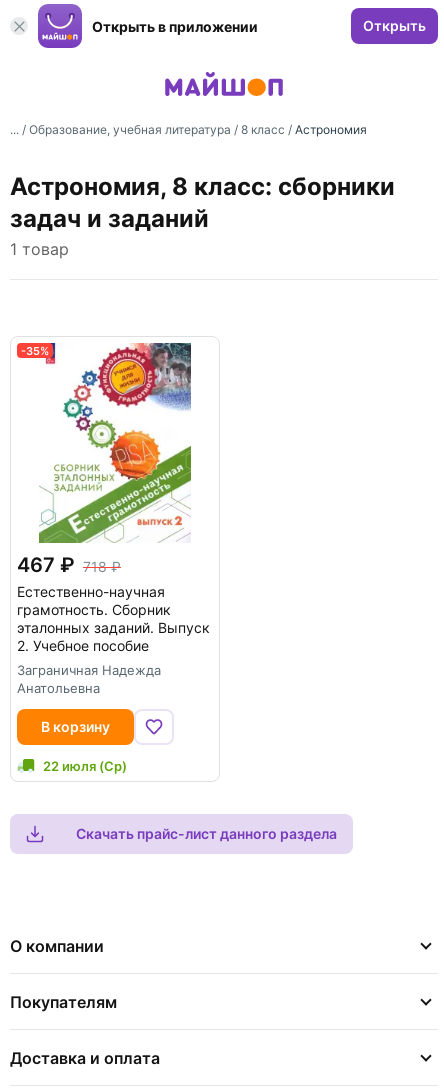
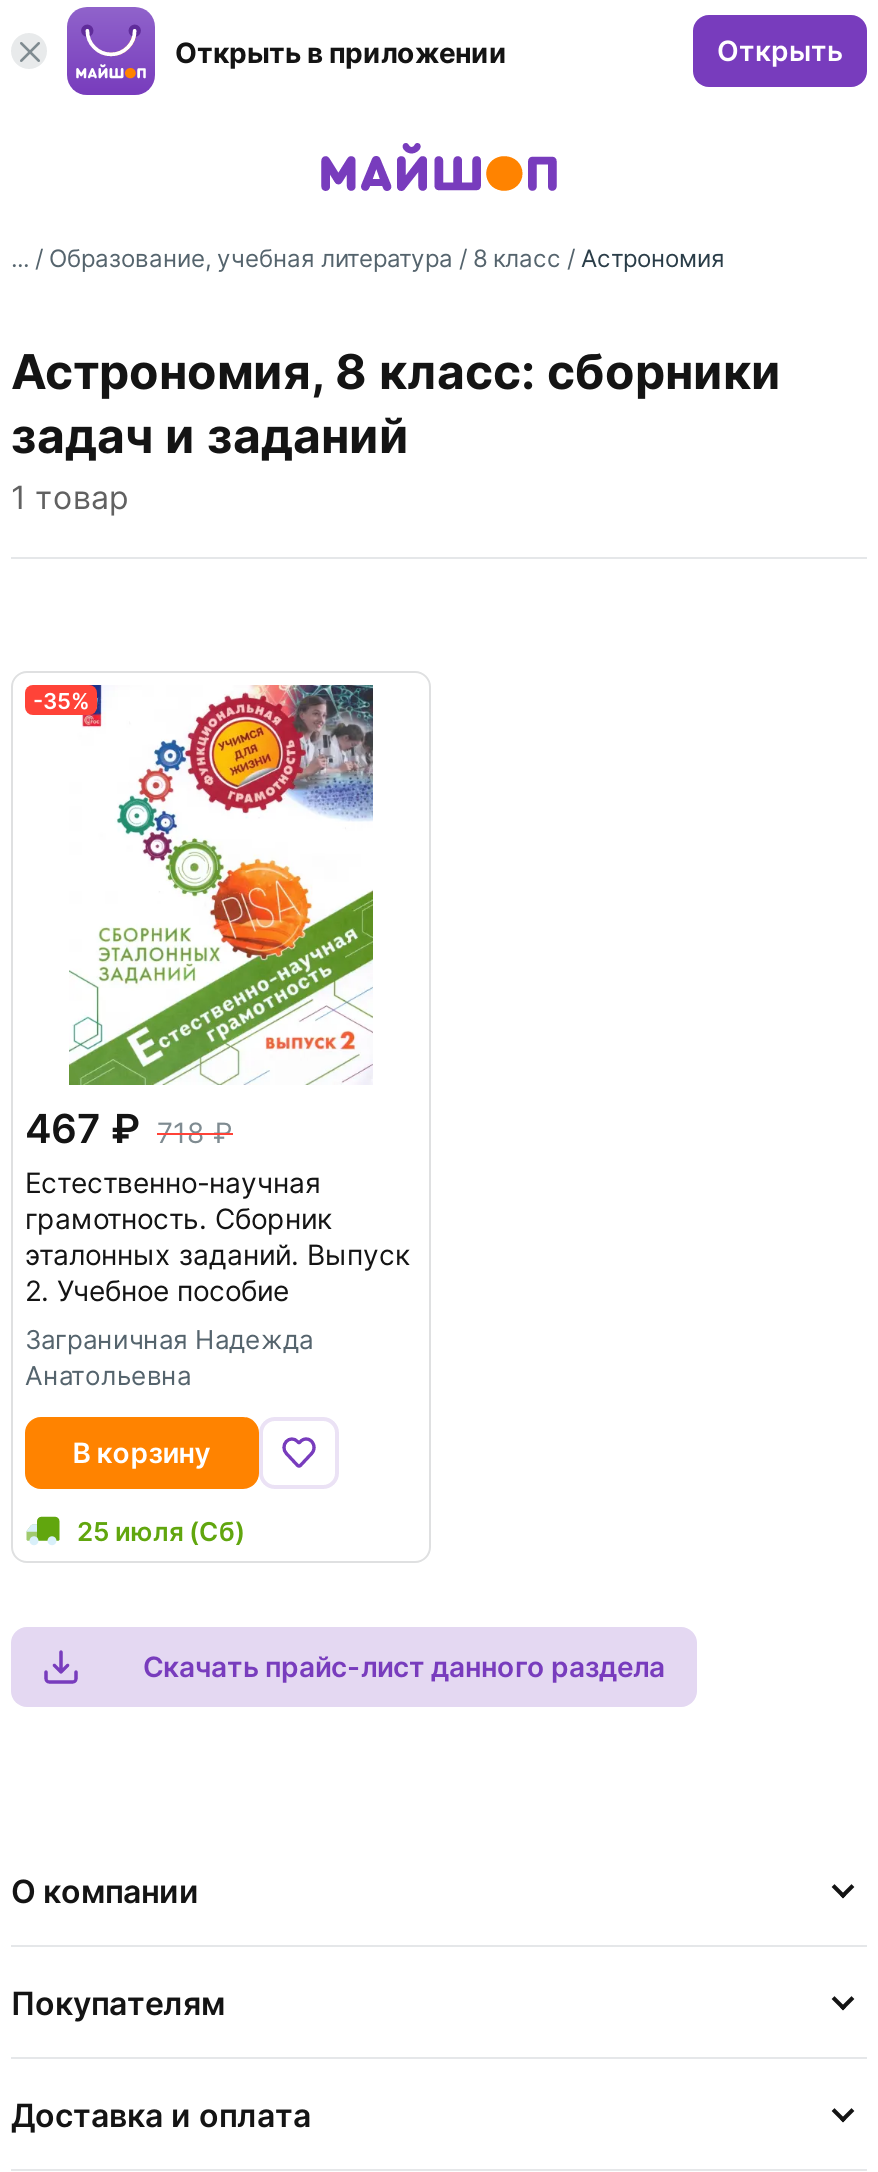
[43,758,127,774] 22 июля (Ср) -> [77,1515,245,1547] 25 июля (Сб)

